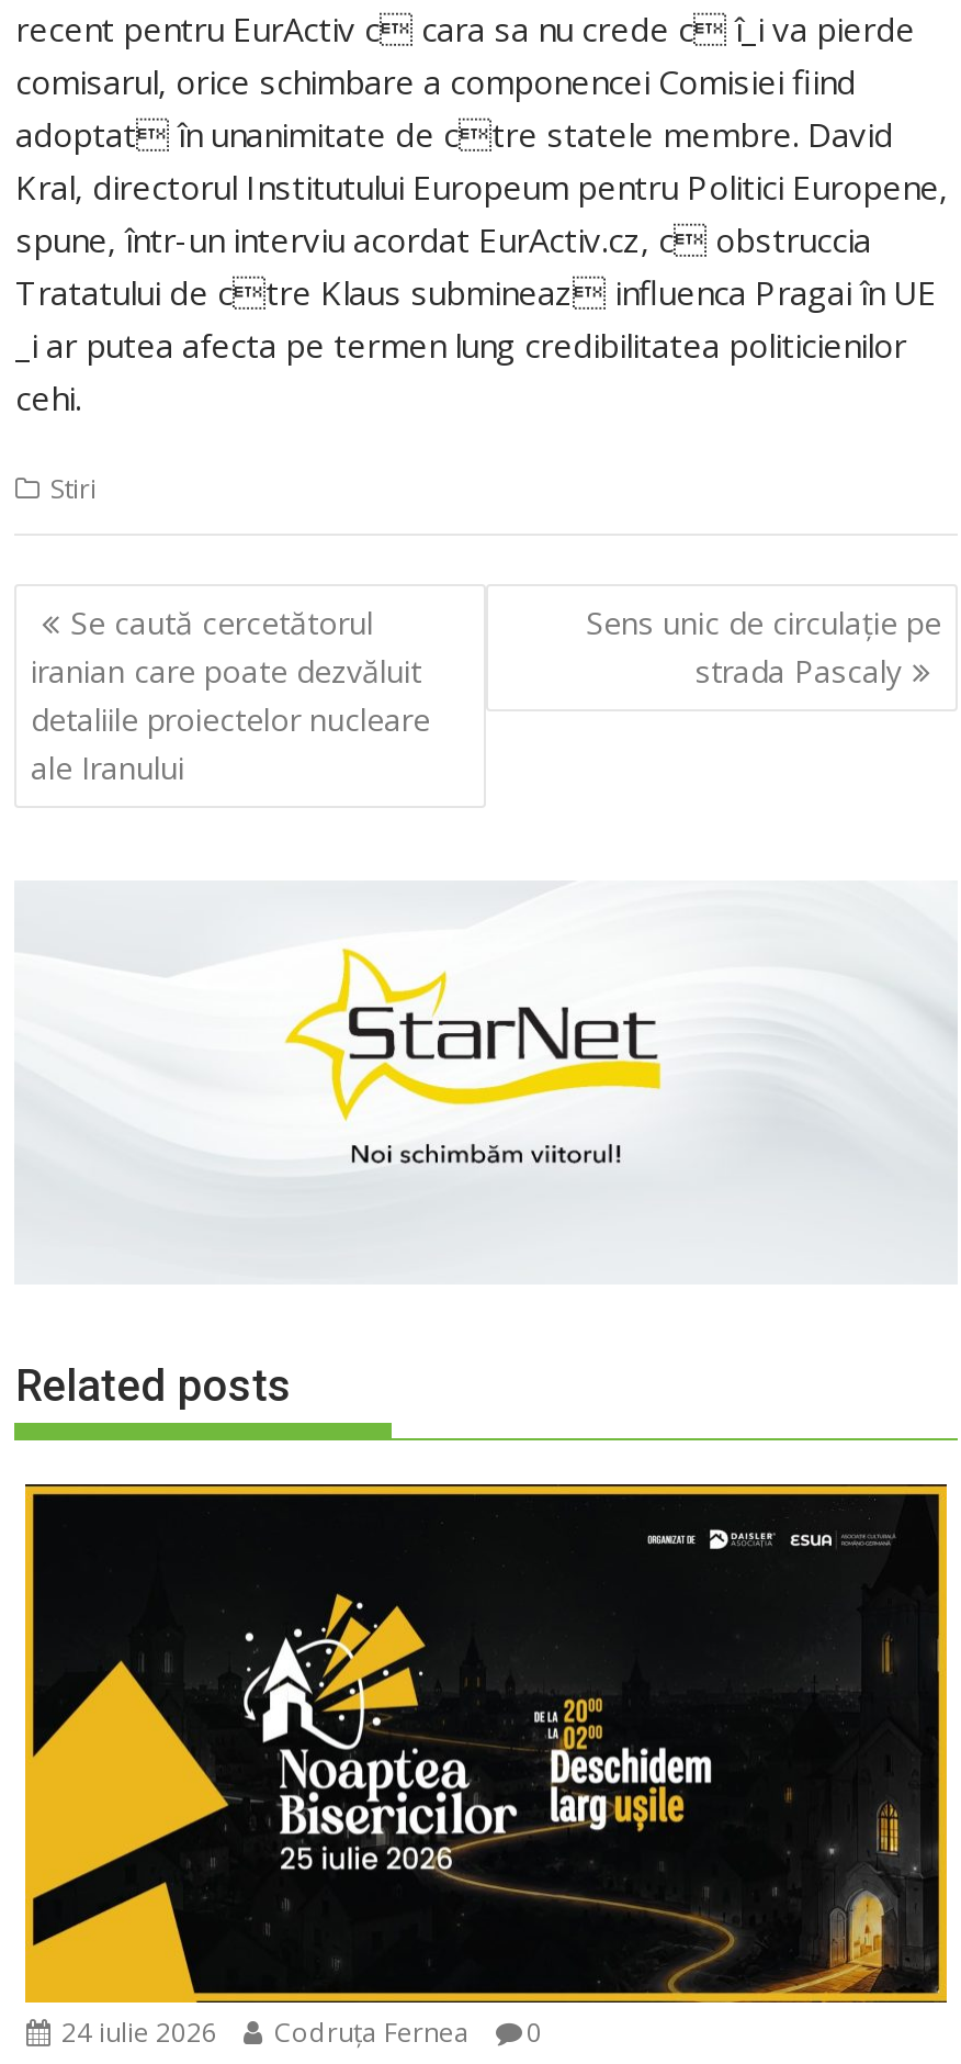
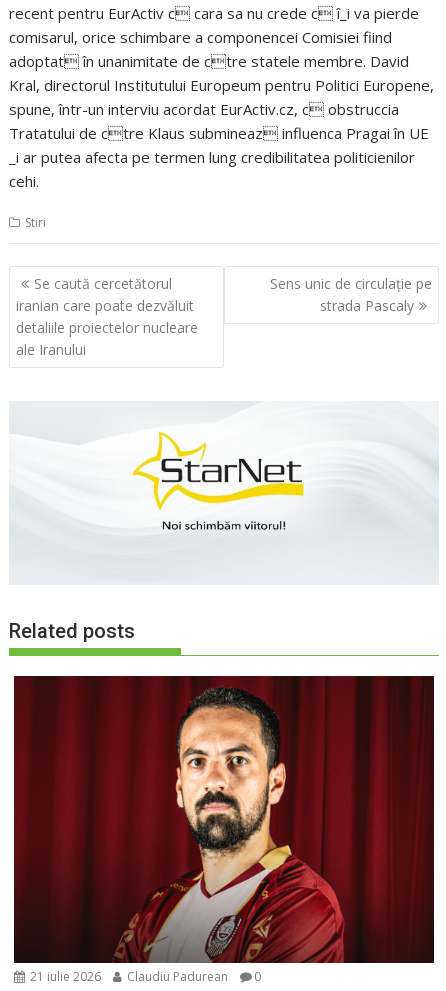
[23,1484,949,2051] [image] | 24 iulie 2026 | Codruța Fernea -> [13,676,435,985] [image] | 21 iulie 2026 | Claudiu Padurean

